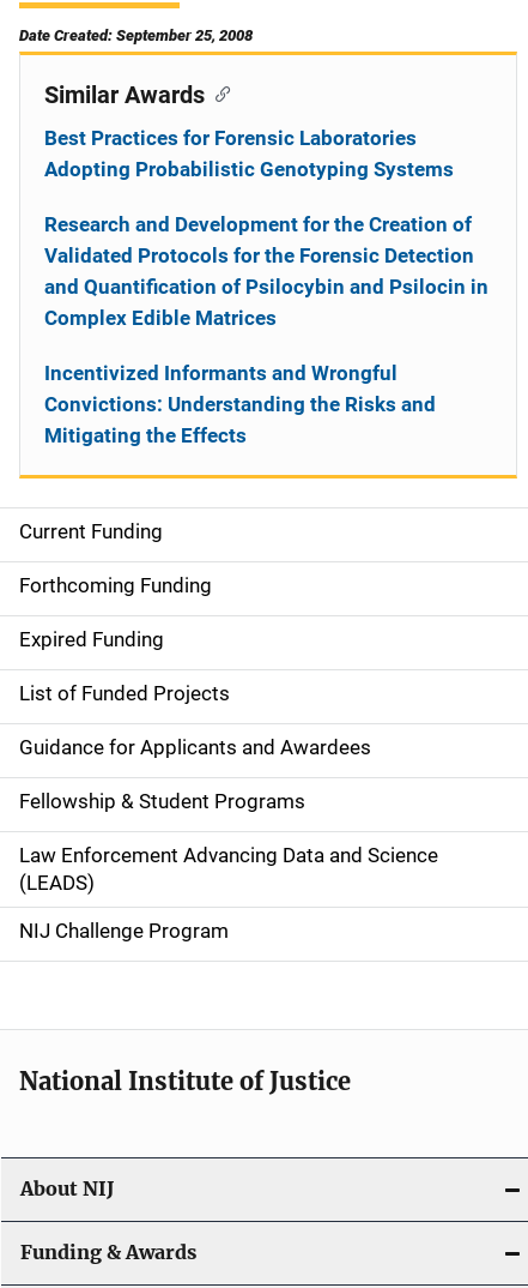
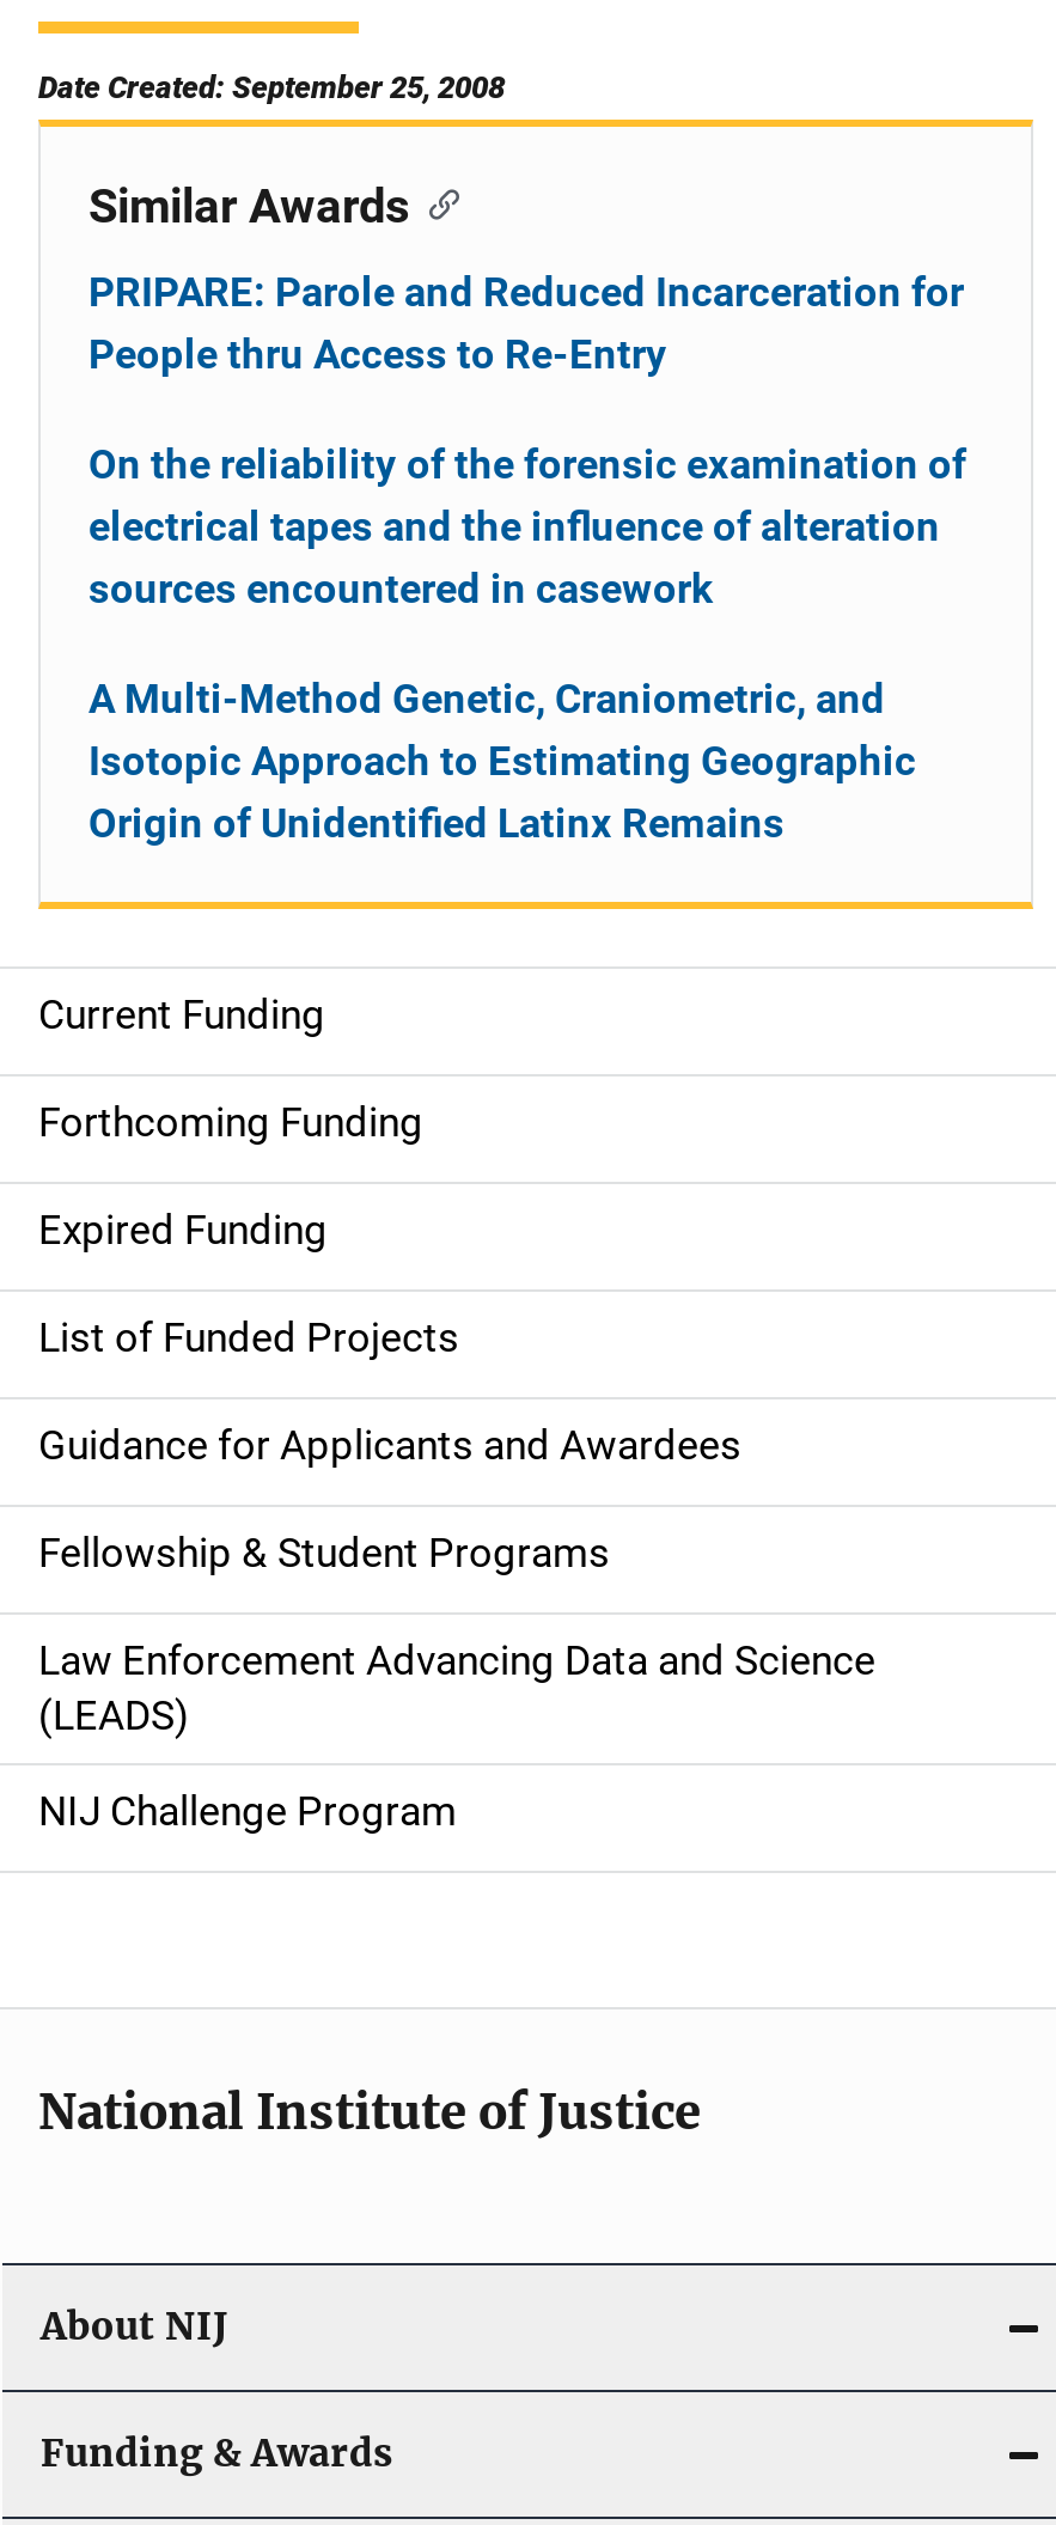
[44,126,454,181] Best Practices for Forensic Laboratories | Adopting Probabilistic Genotyping Systems -> [88,268,964,378] PRIPARE: Parole and Reduced Incarceration for | People thru Access to Re-Entry
[44,212,488,330] Research and Development for the Creation of | Validated Protocols for the Forensic Detection | and Quantification of Psilocybin and Psilocin in | Complex Edible Matrices -> [88,440,966,612] On the reliability of the forensic examination of | electrical tapes and the influence of alteration | sources encountered in casework
[44,361,436,447] Incentivized Informants and Wrongful | Convictions: Understanding the Risks and | Mitigating the Effects -> [88,675,916,847] A Multi-Method Genetic, Craniometric, and | Isotopic Approach to Estimating Geographic | Origin of Unidentified Latinx Remains

